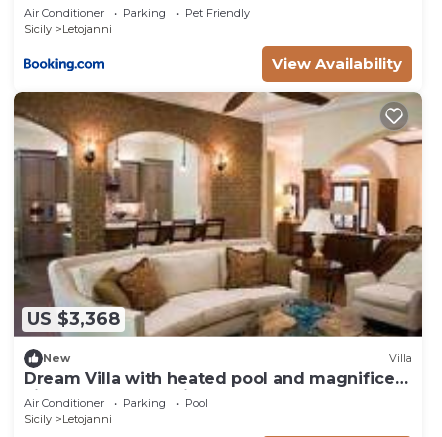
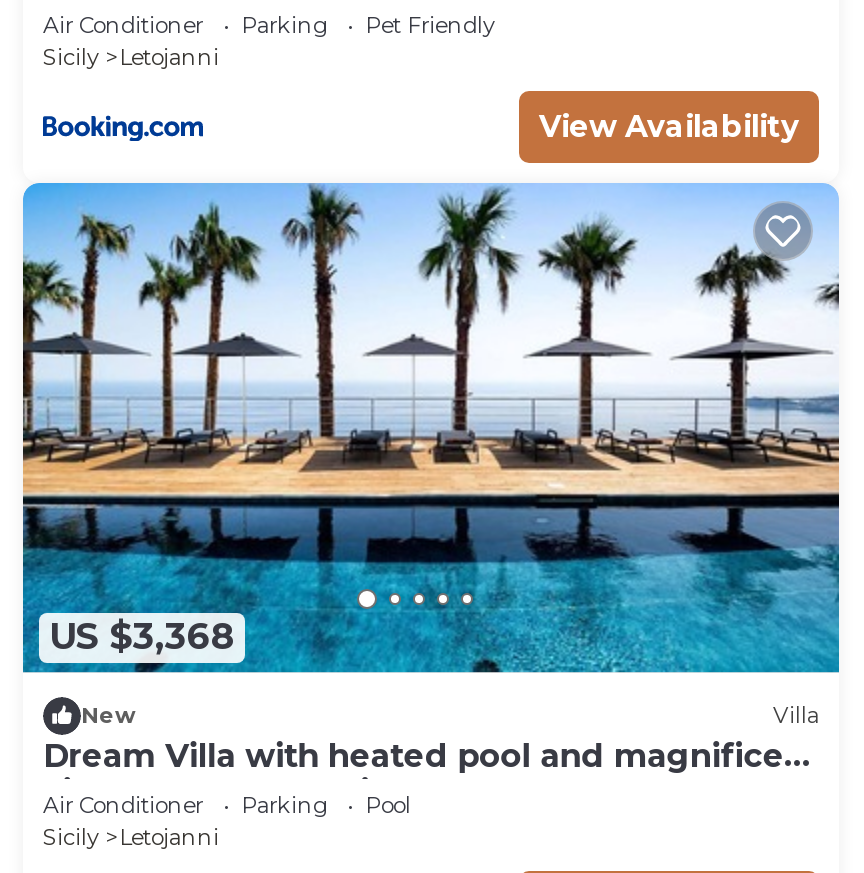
[13,91,423,338] [image] -> [21,181,841,675] [image]

